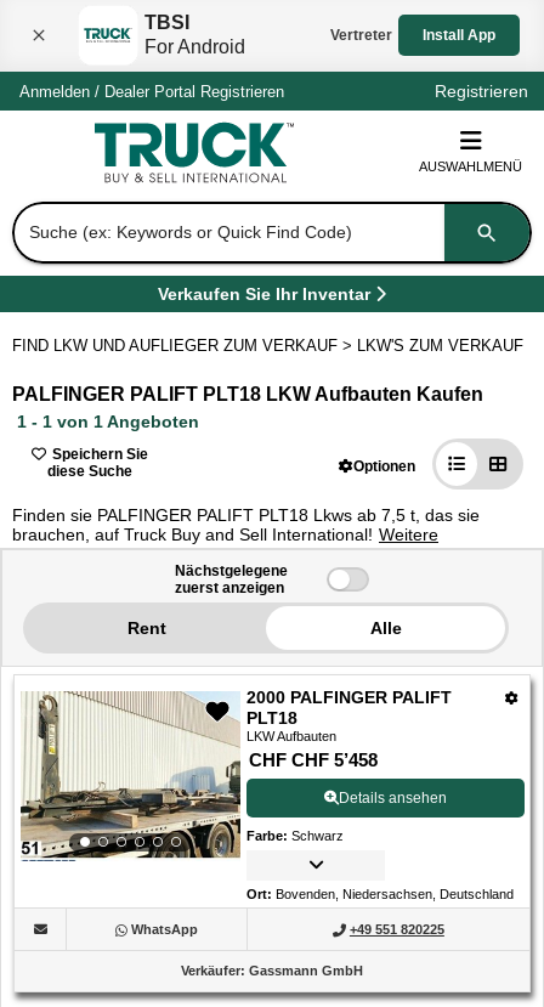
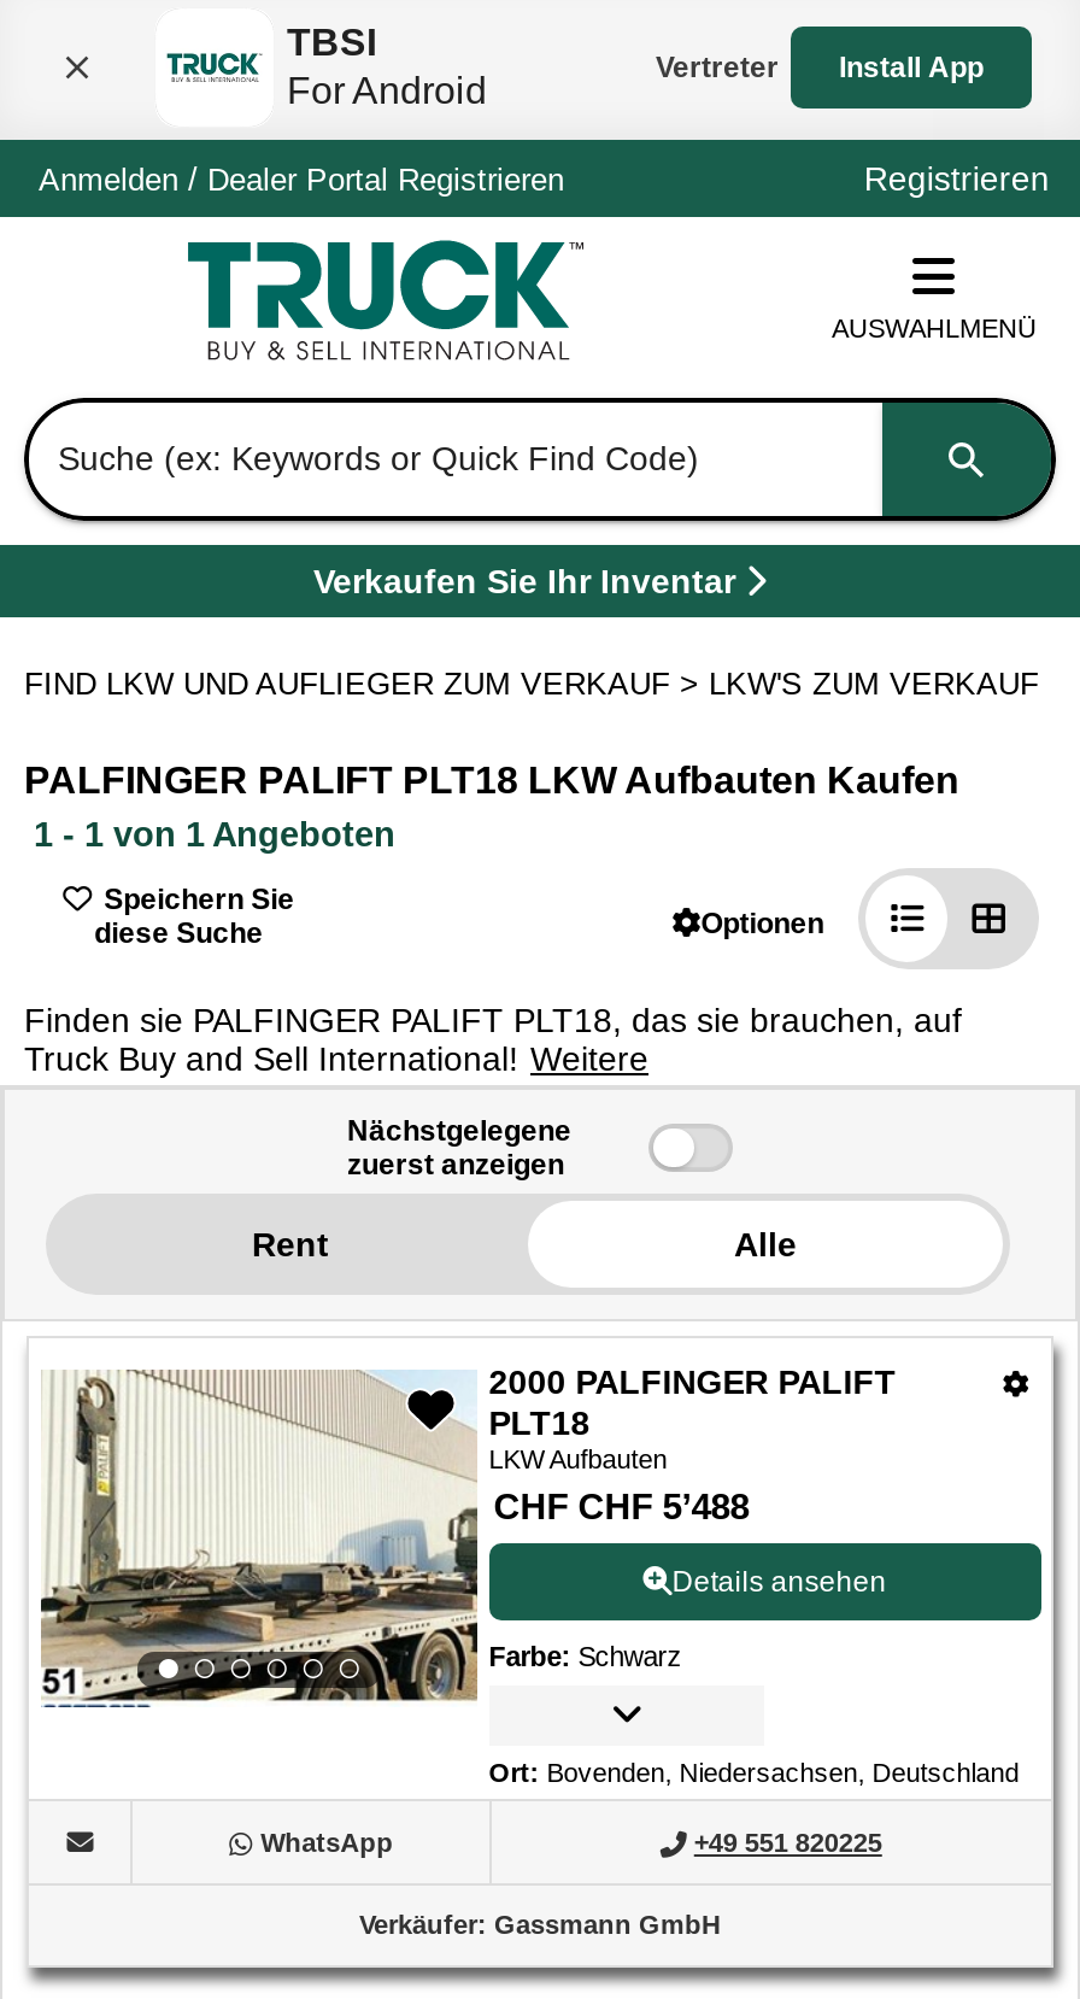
[12,505,480,544] Finden sie PALFINGER PALIFT PLT18 Lkws ab 7,5 t, das sie | brauchen, auf Truck Buy and Sell International! Weitere -> [24,1001,962,1078] Finden sie PALFINGER PALIFT PLT18, das sie brauchen, auf | Truck Buy and Sell International! Weitere
[249,749,377,770] CHF CHF 5’458 -> [494,1485,749,1526] CHF CHF 5’488

